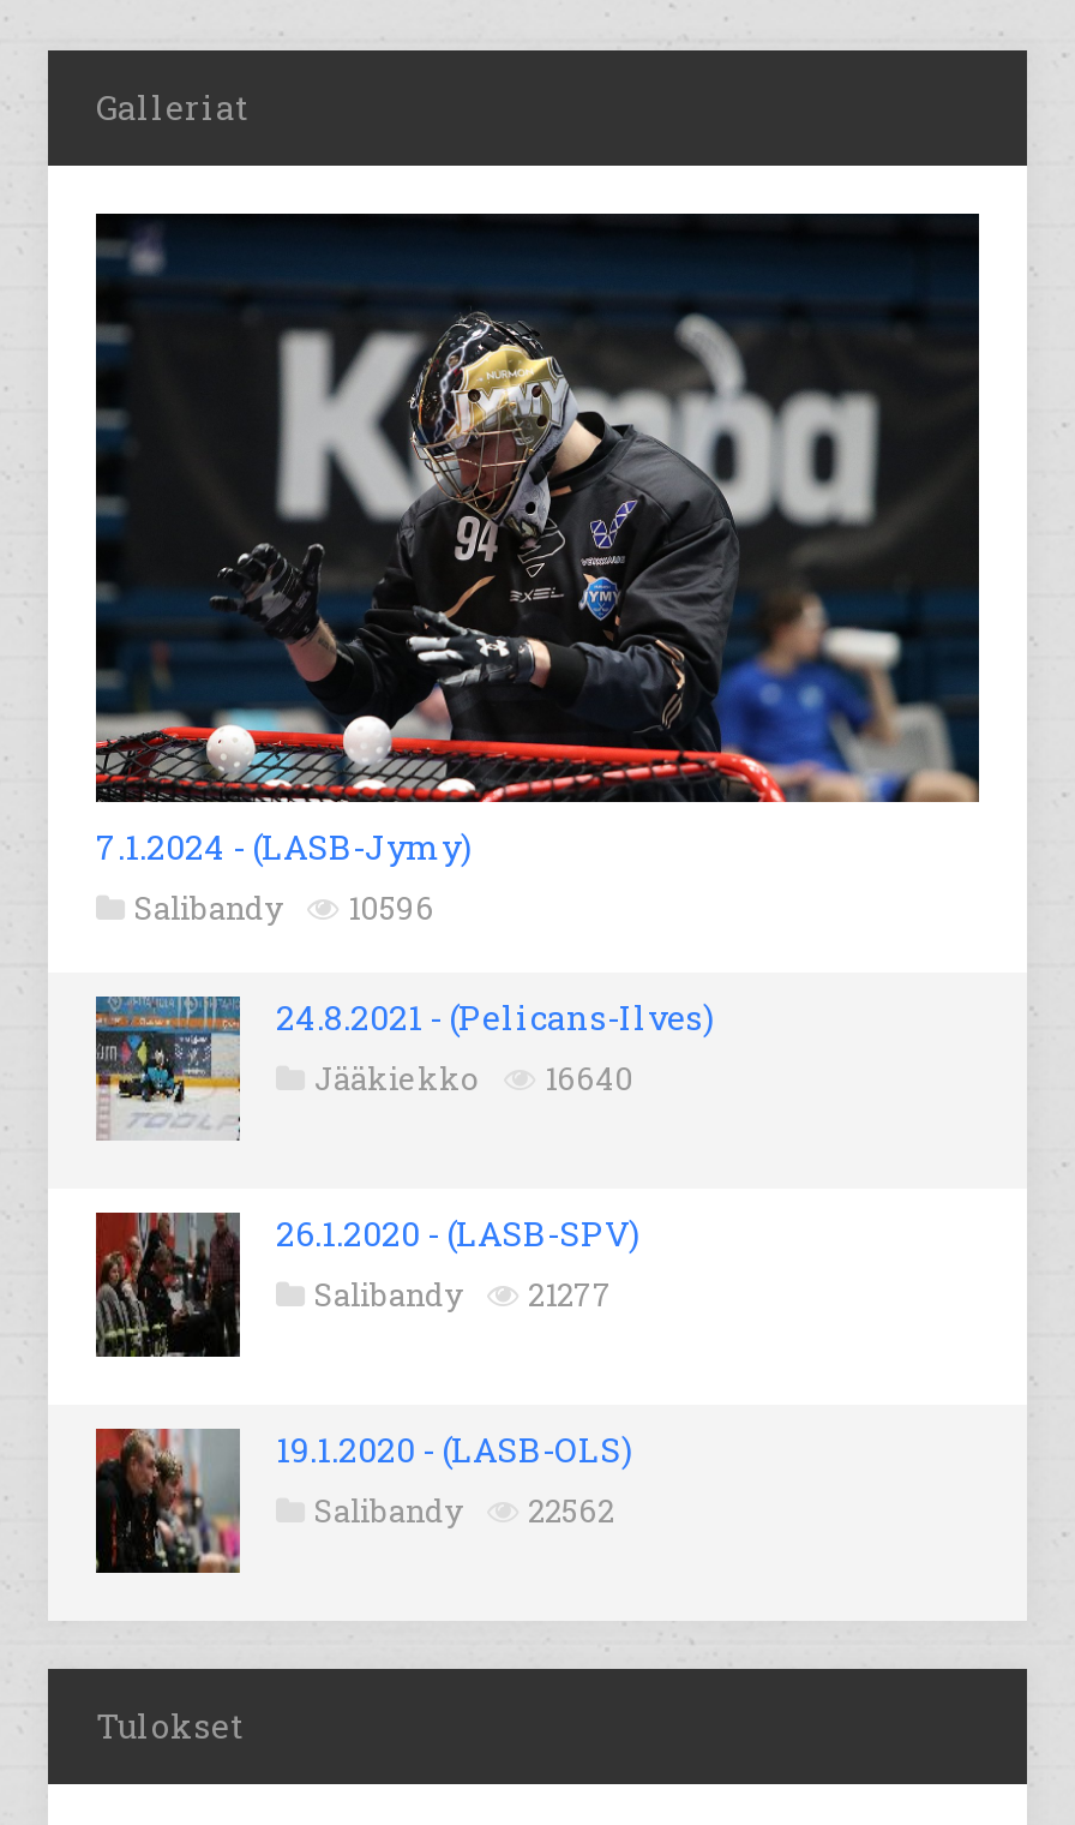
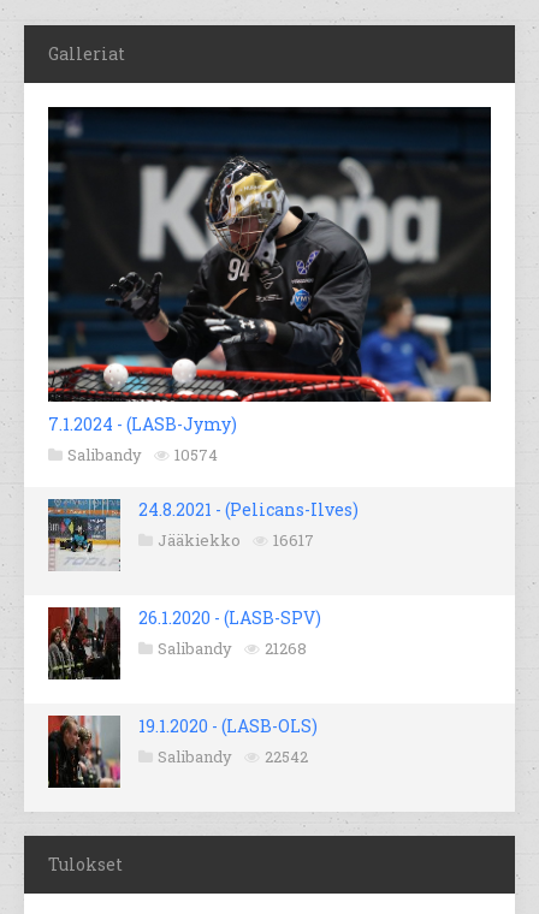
[134,887,434,930] Salibandy 10596 -> [67,444,218,466] Salibandy 10574
[314,1057,633,1101] Jääkiekko 16640 -> [158,530,314,551] Jääkiekko 16617
[314,1273,612,1317] Salibandy 21277 -> [158,638,307,659] Salibandy 21268
[314,1490,614,1533] Salibandy 22562 -> [158,746,308,768] Salibandy 22542

